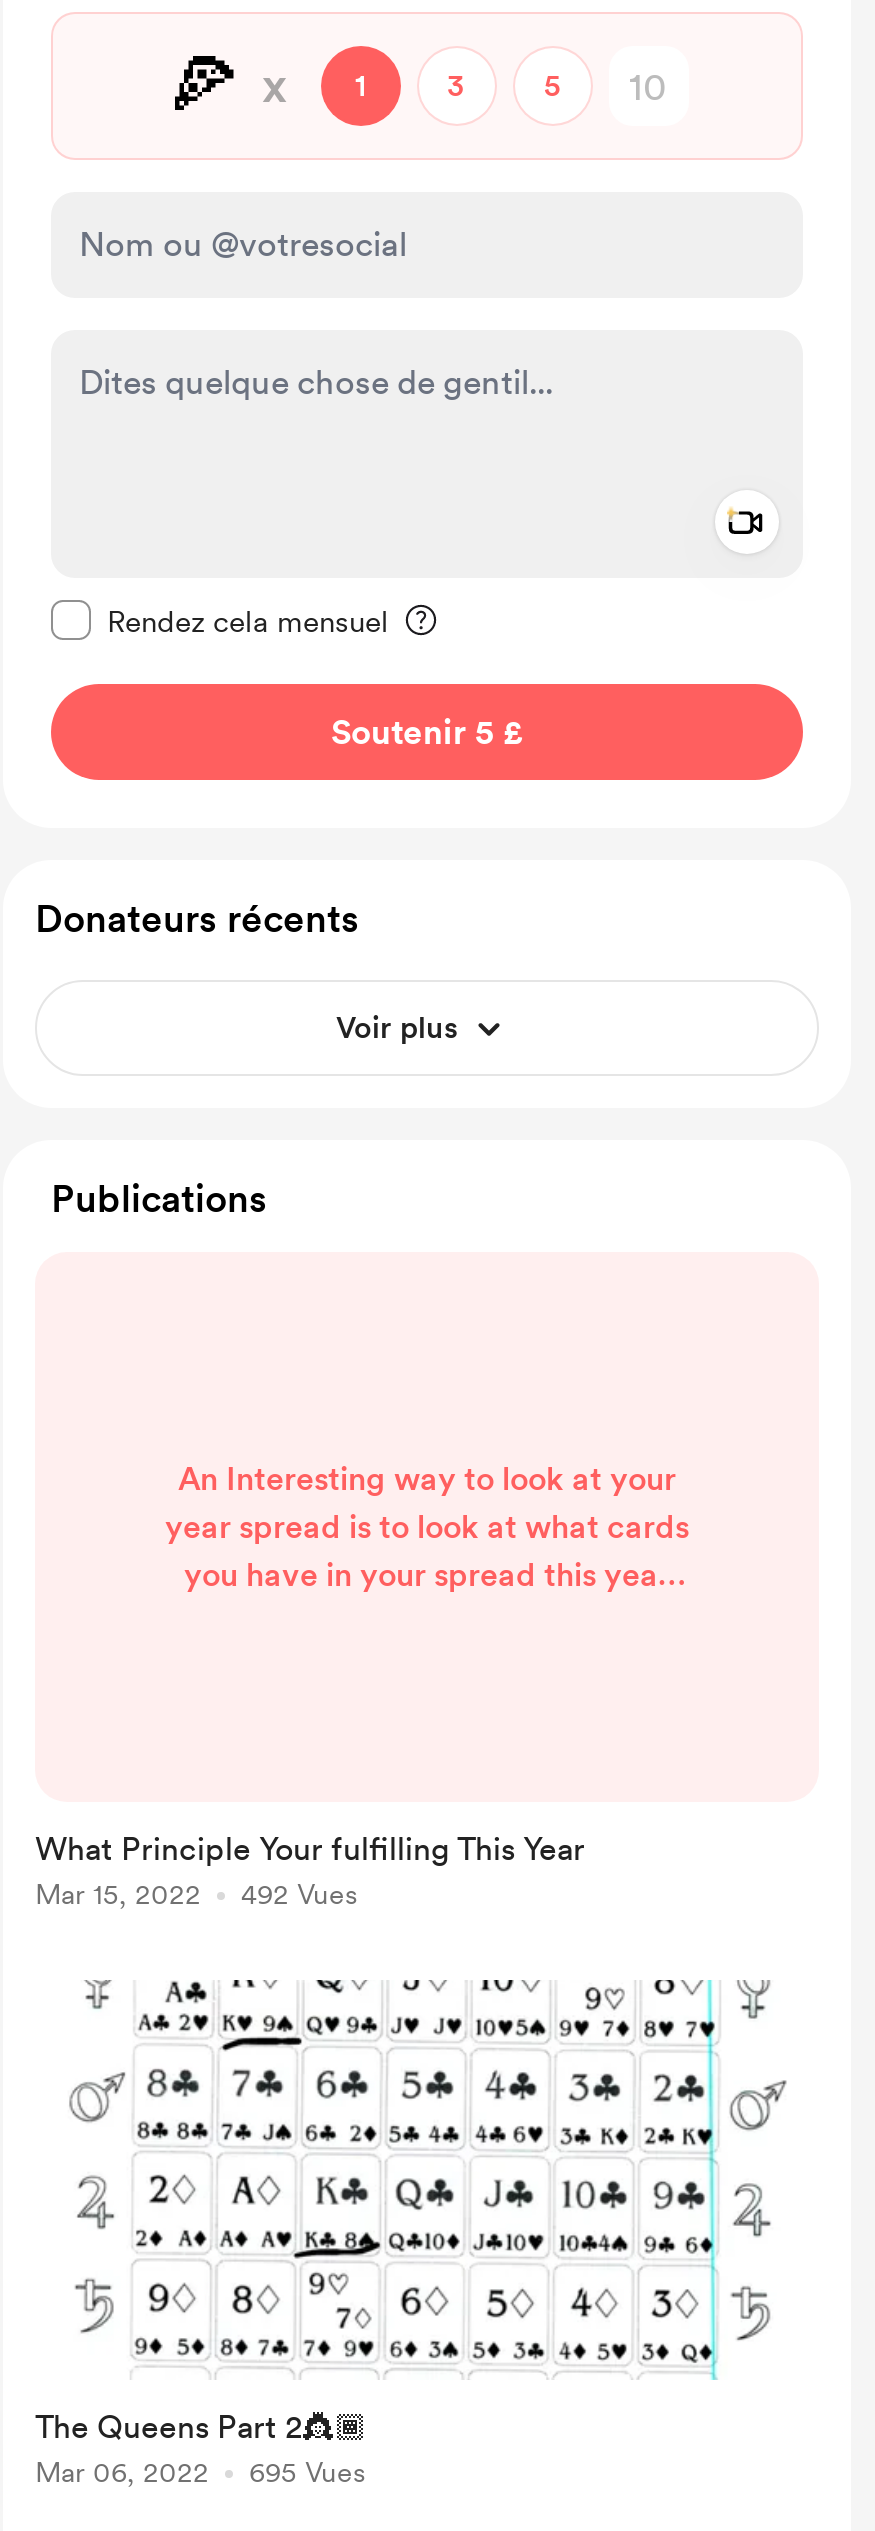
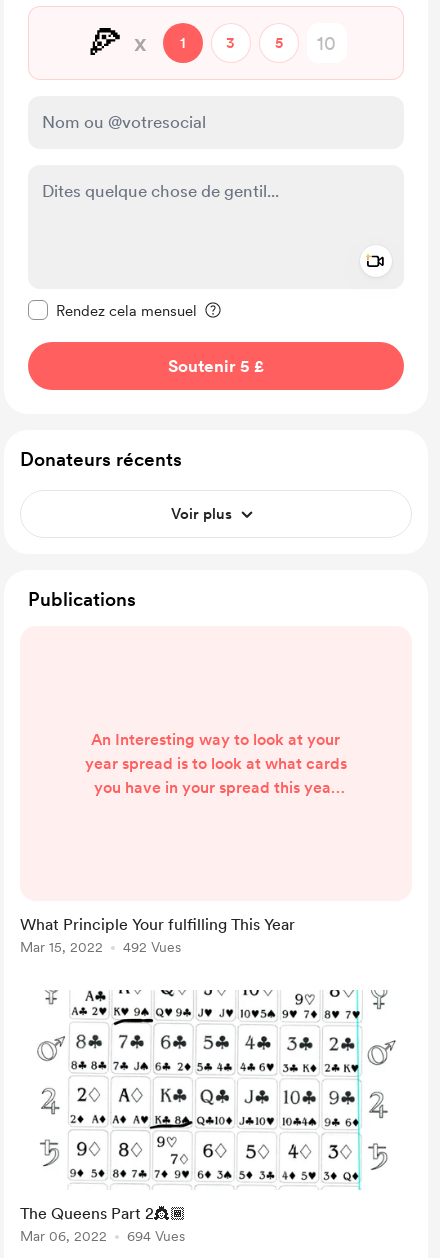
[35,2456,365,2488] Mar 06, 2022 695 Vues -> [20,1228,185,1244] Mar 06, 2022 694 Vues

